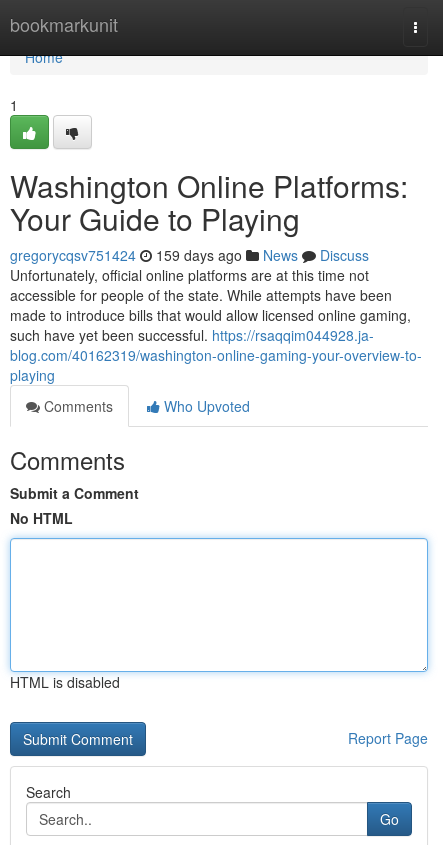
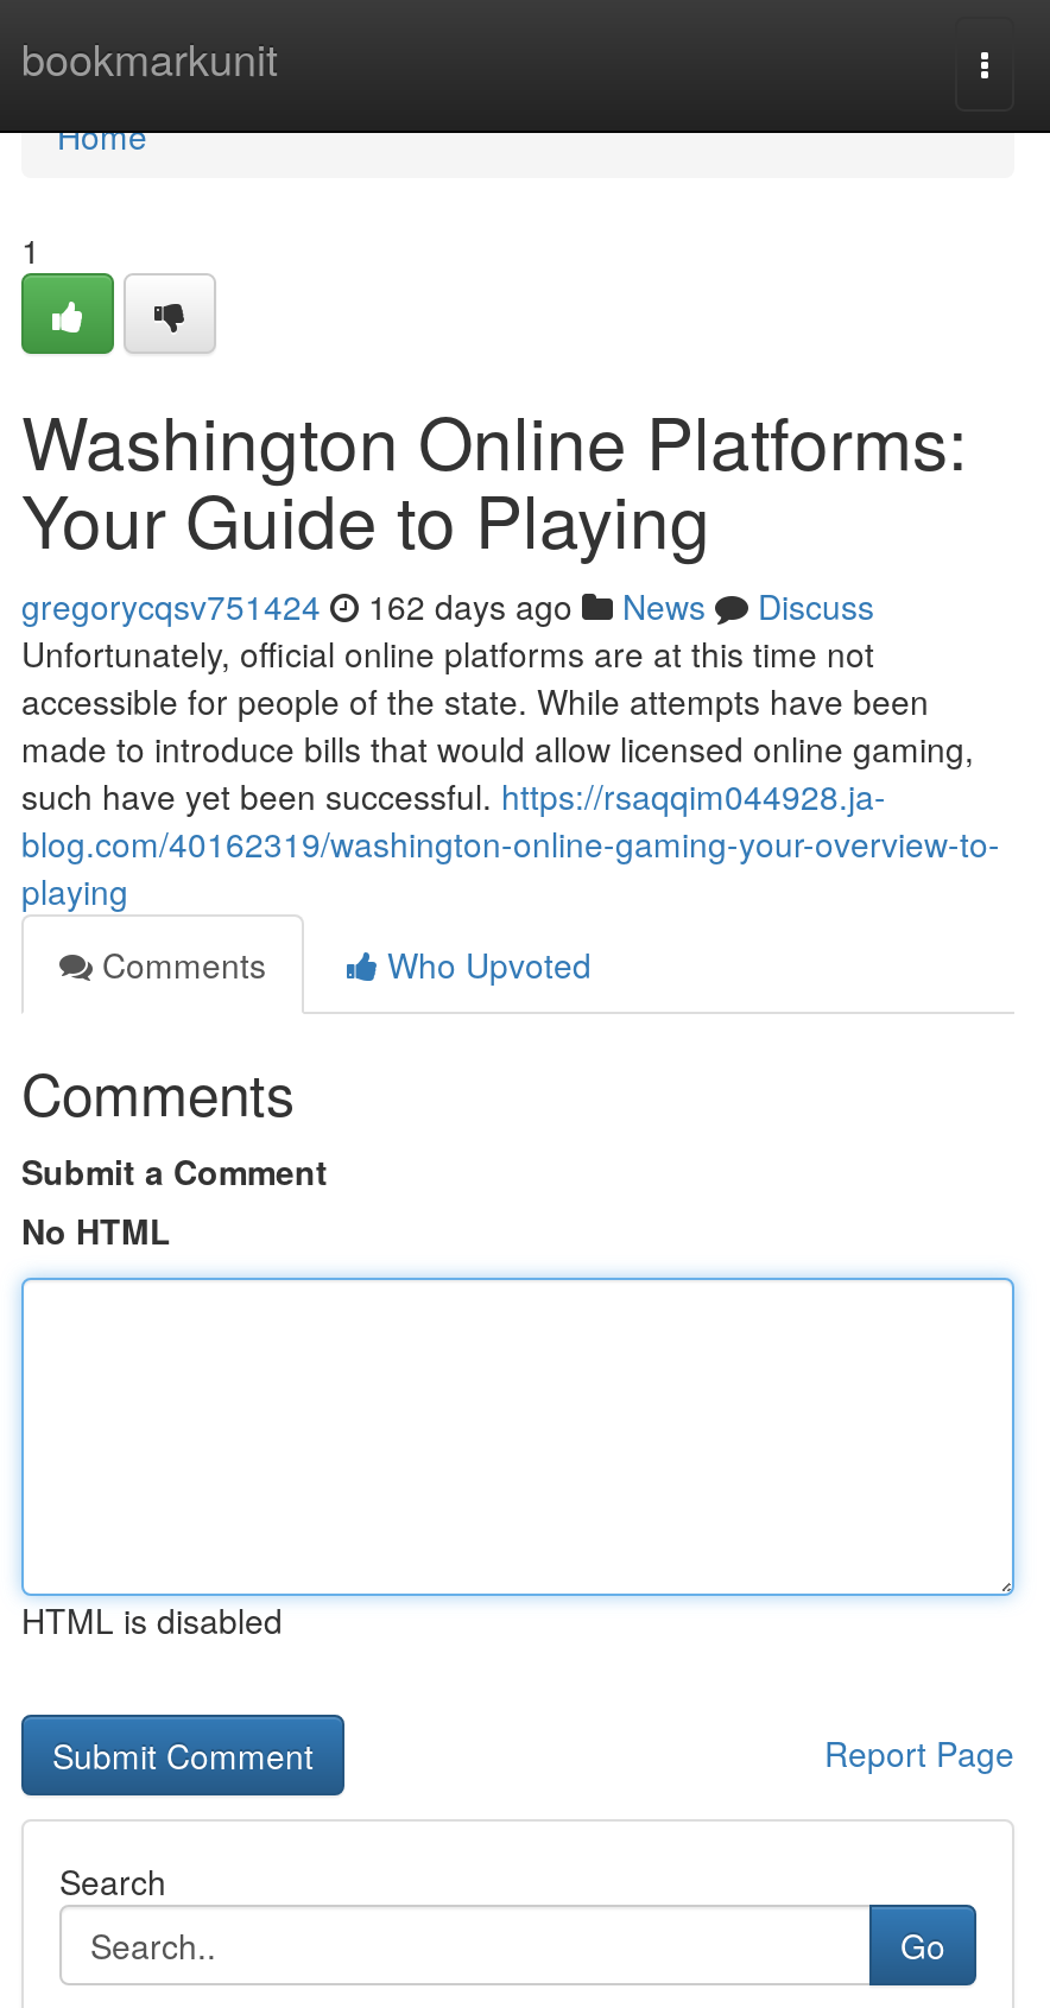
[10,245,369,265] gregorycqsv751424 159 days ago News Discuss -> [21,582,874,629] gregorycqsv751424 162 days ago News Discuss

